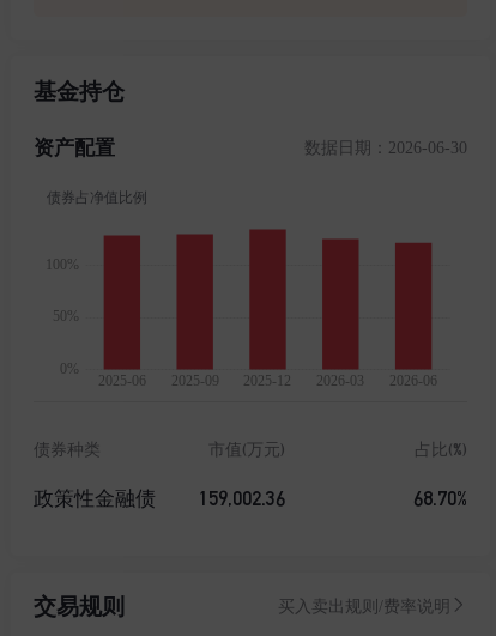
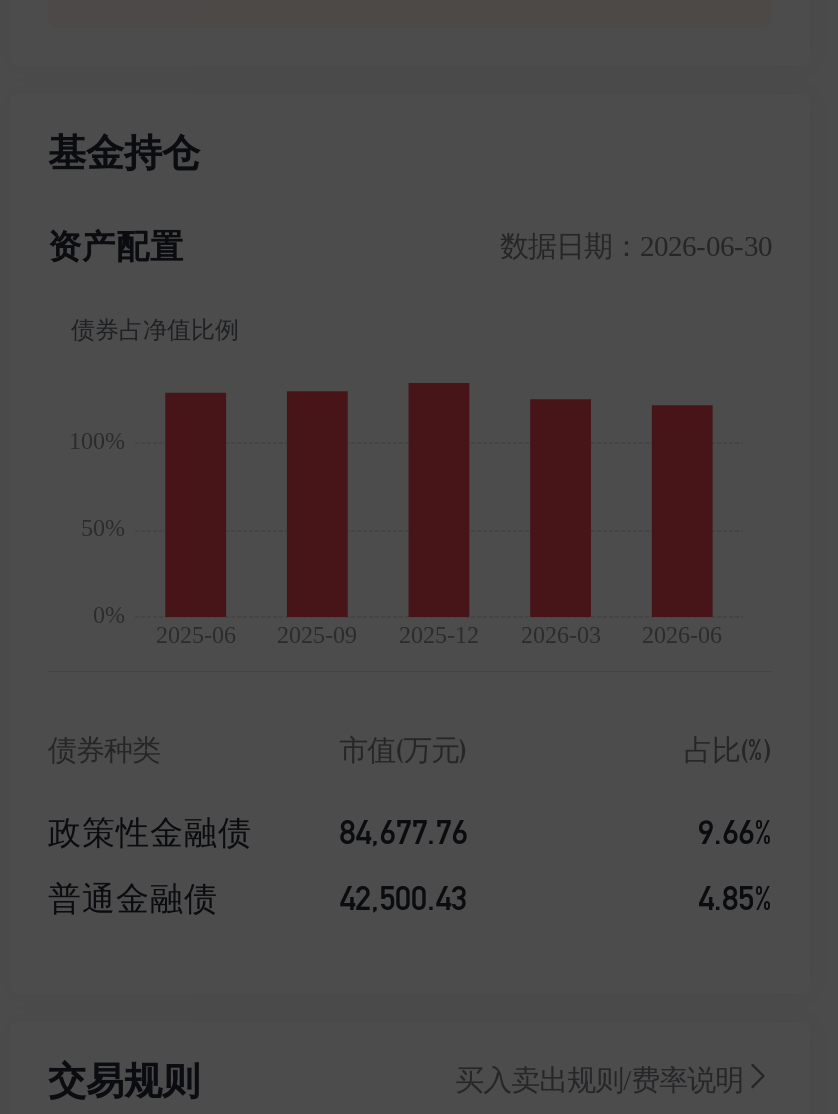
[199,486,467,510] 159,002.36 | 68.70% -> [48,811,772,918] 84,677.76 | 9.66% | 普通金融债 | 42,500.43 | 4.85%

